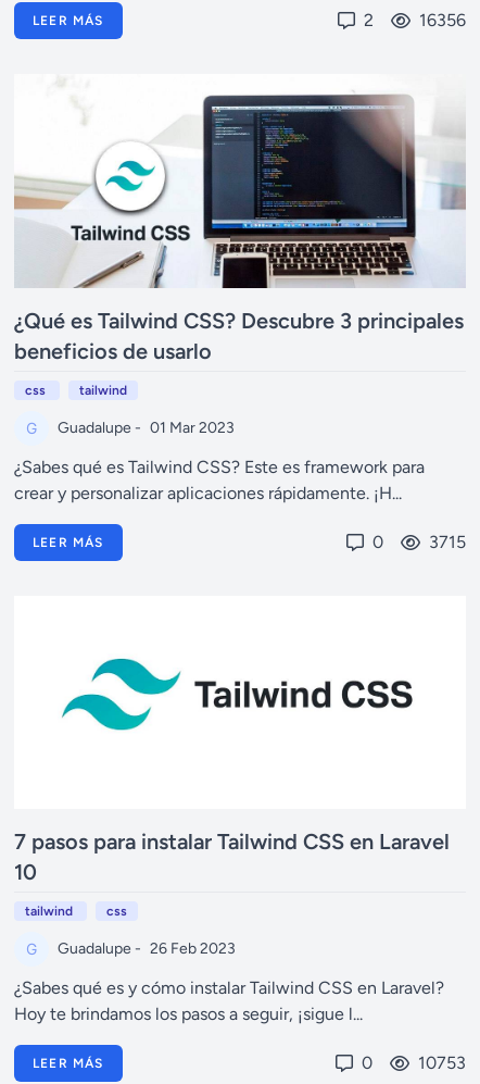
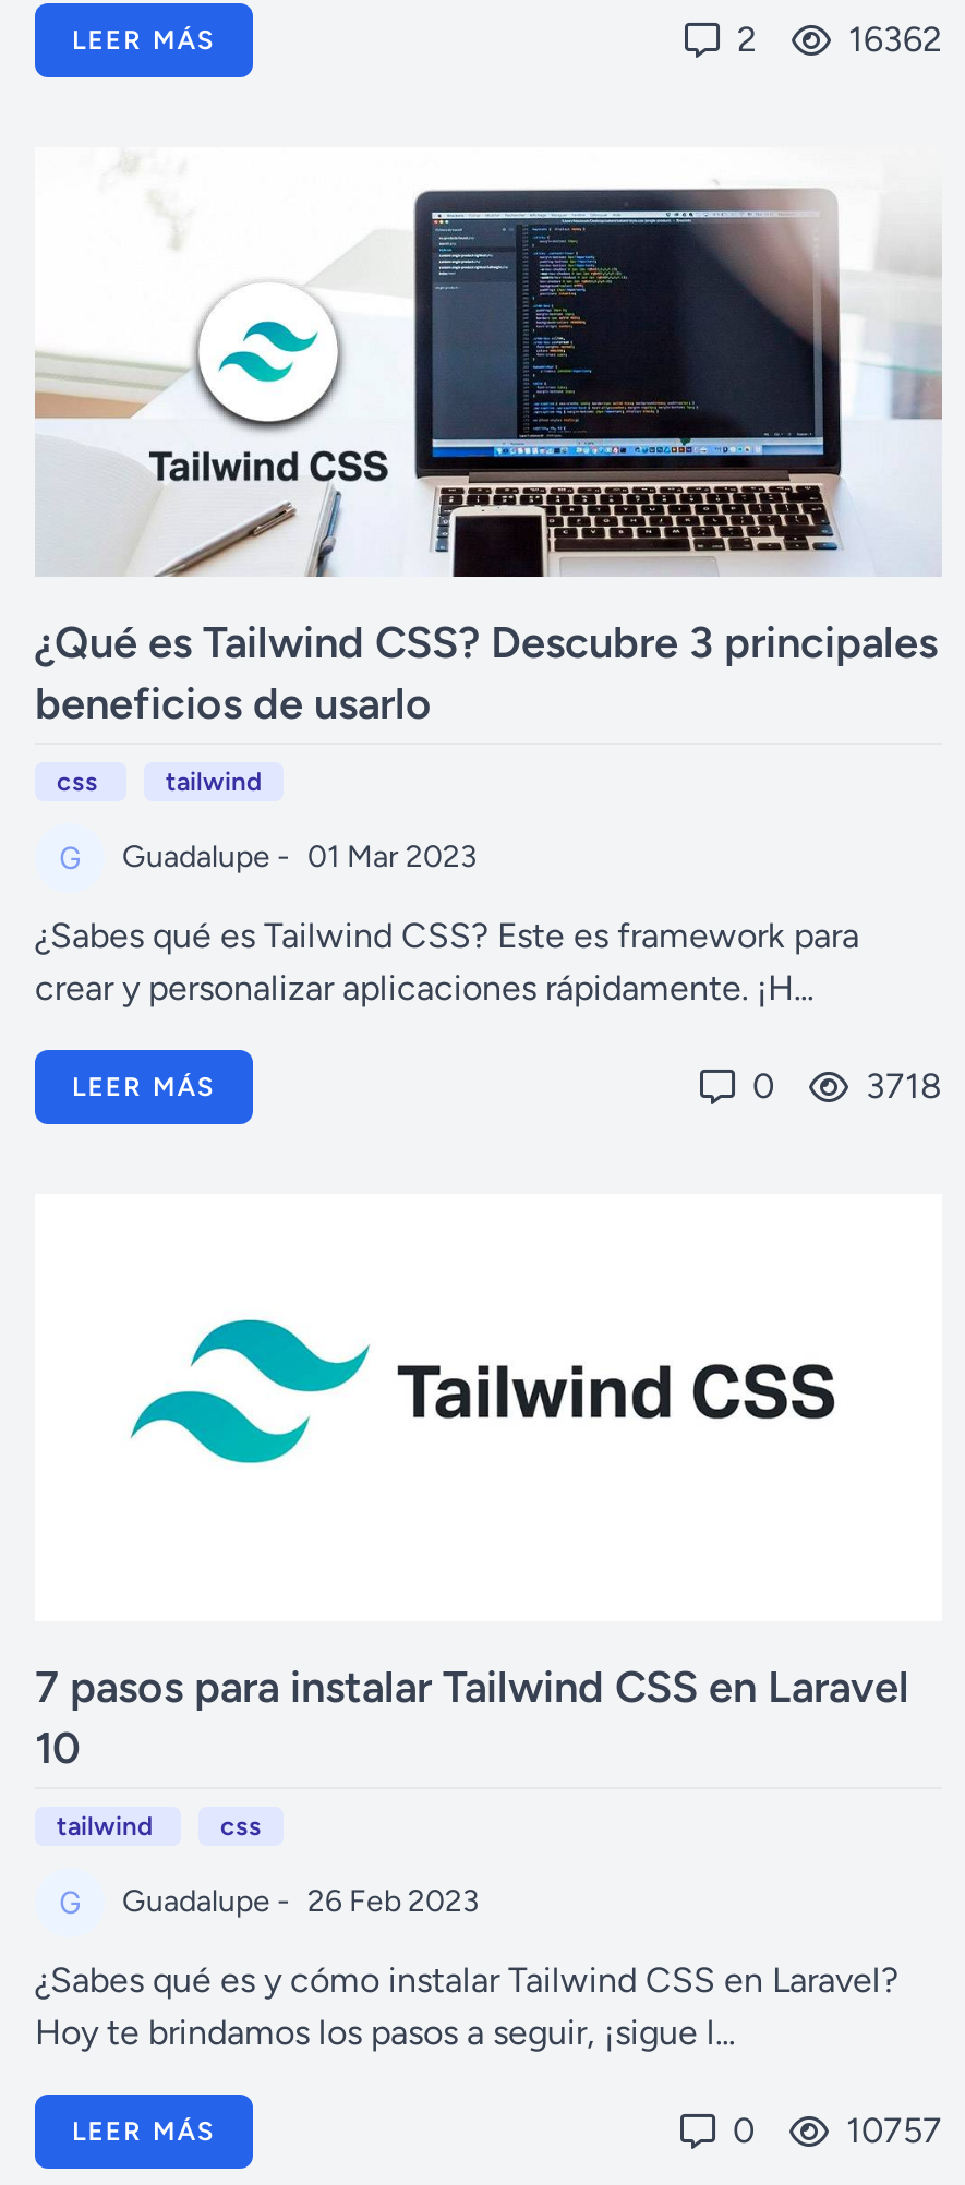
[419,10,466,31] 16356 -> [848,19,942,61] 16362
[429,531,466,552] 3715 -> [866,1065,942,1106] 3718
[418,1053,466,1074] 10753 -> [846,2111,942,2152] 10757

